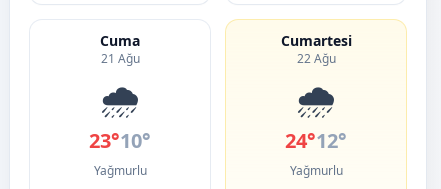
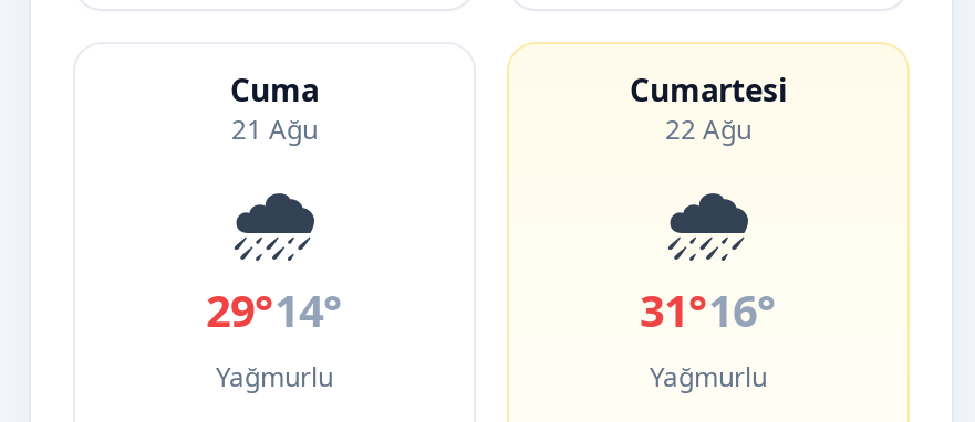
[89,127,151,154] 23°10° -> [206,281,343,340] 29°14°
[285,127,347,154] 24°12° -> [640,281,777,340] 31°16°

